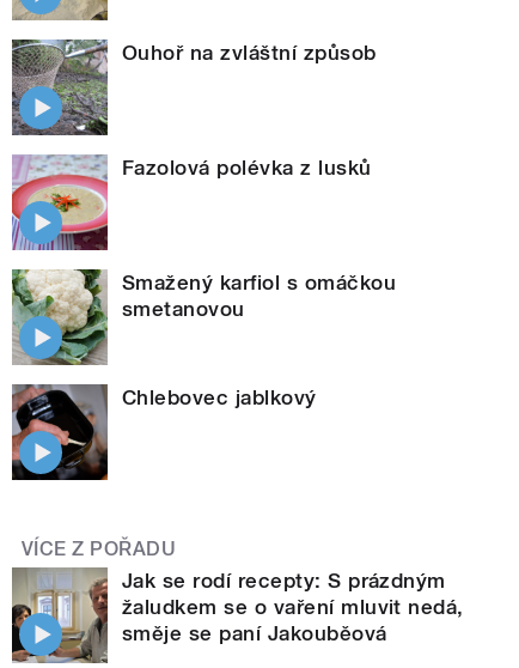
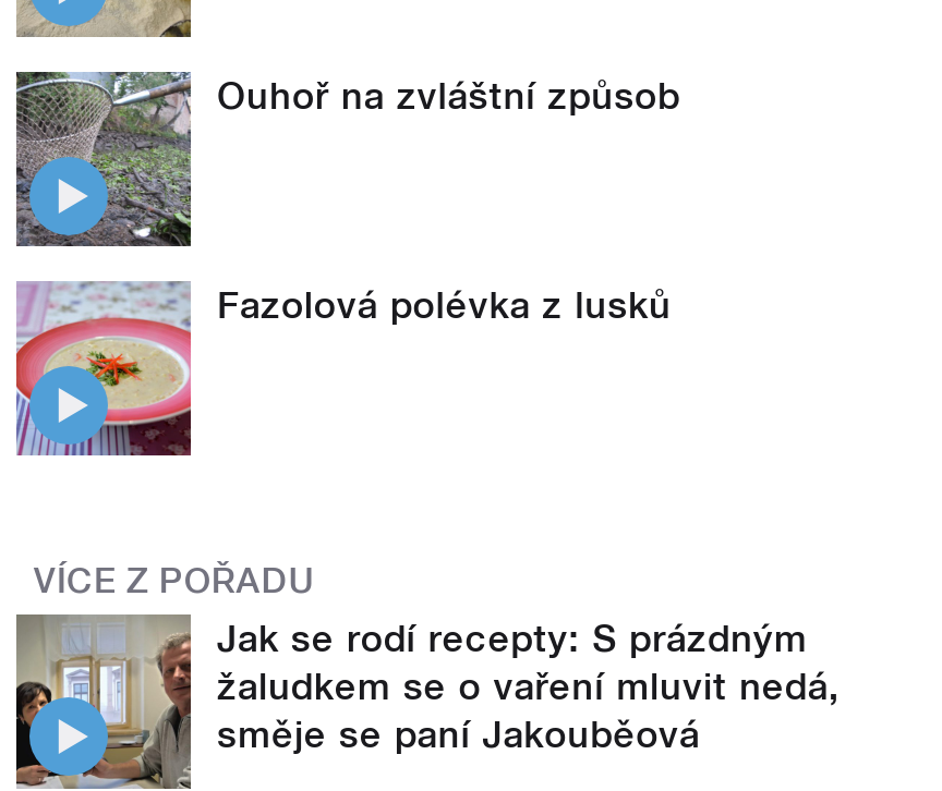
[12,268,396,365] [image] | Smažený karfiol s omáčkou | smetanovou -> none
[11,384,316,481] [image] | Chlebovec jablkový -> none

